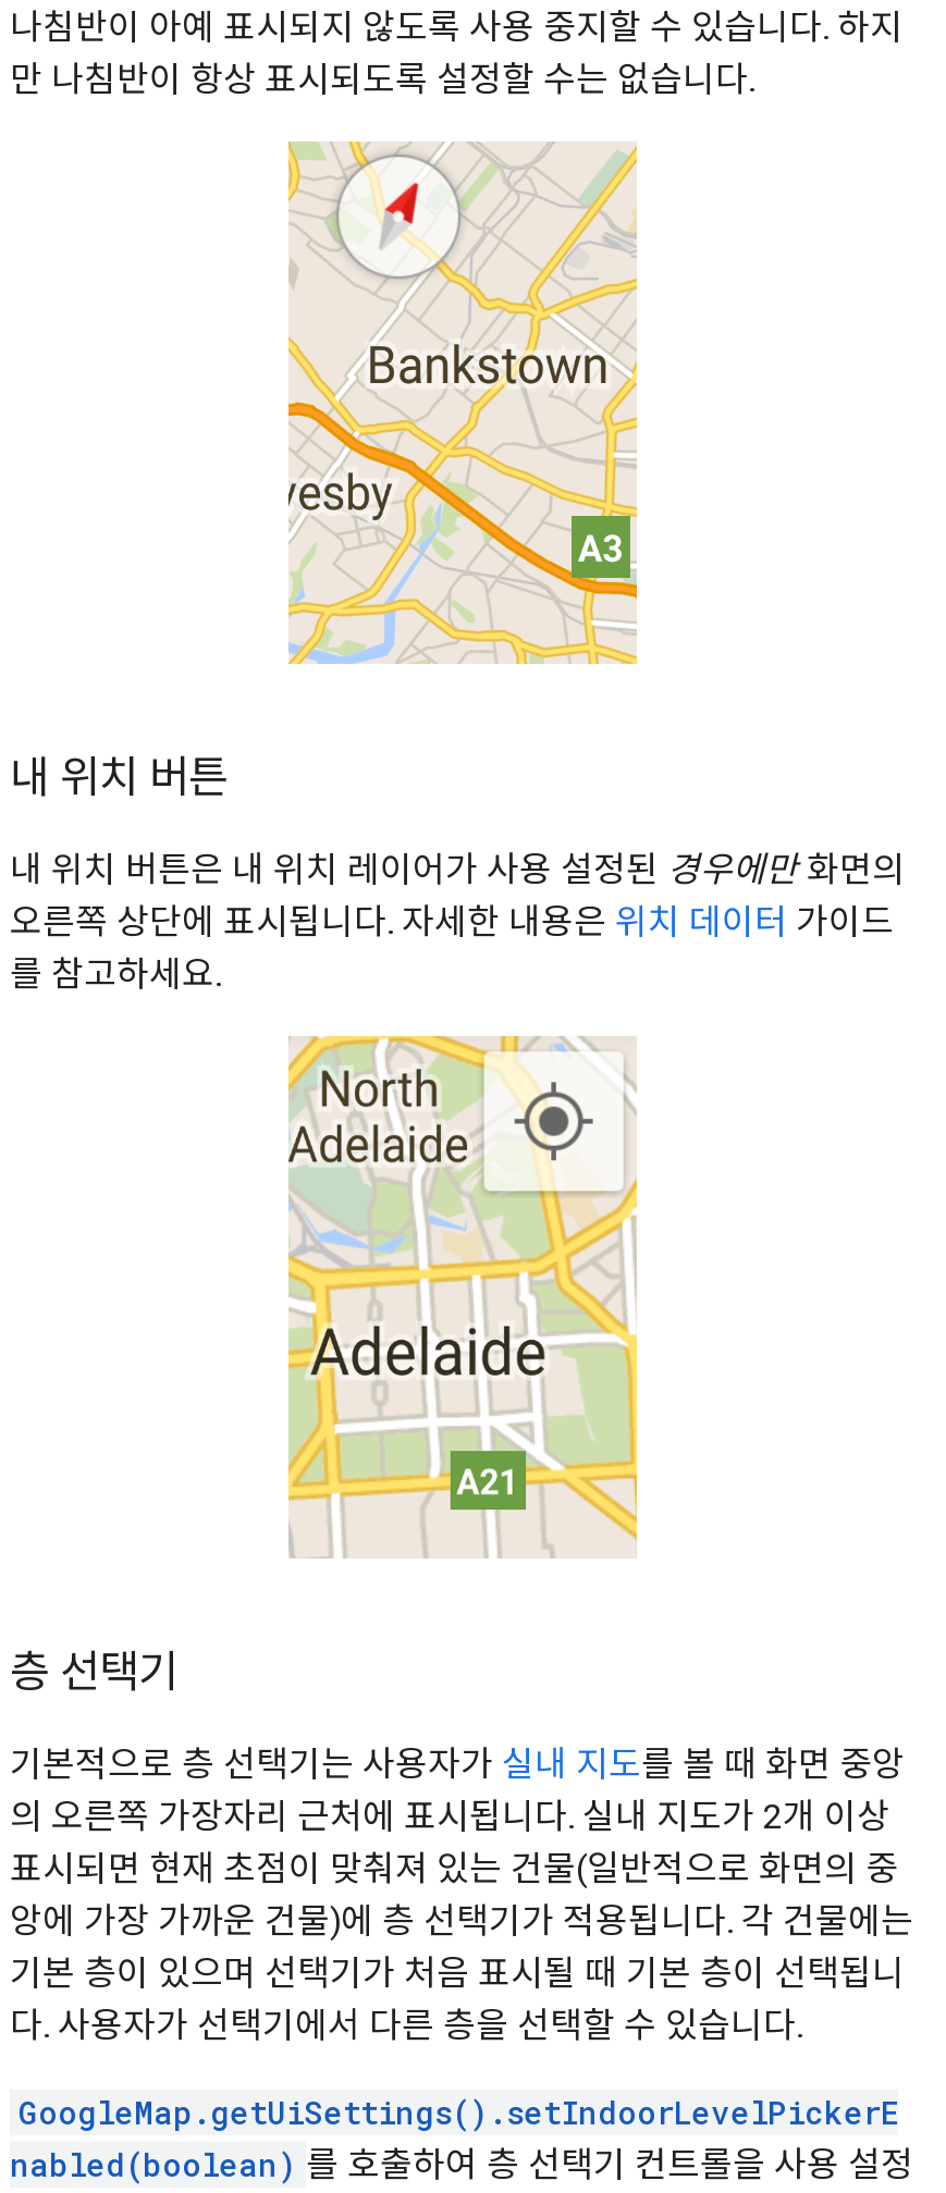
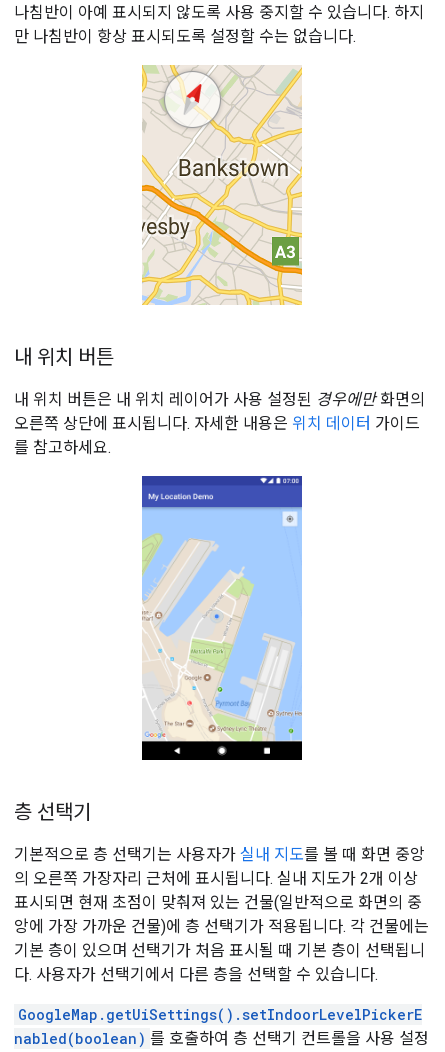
[286,1034,639,1558] [image] -> [141,475,303,761] [image]

